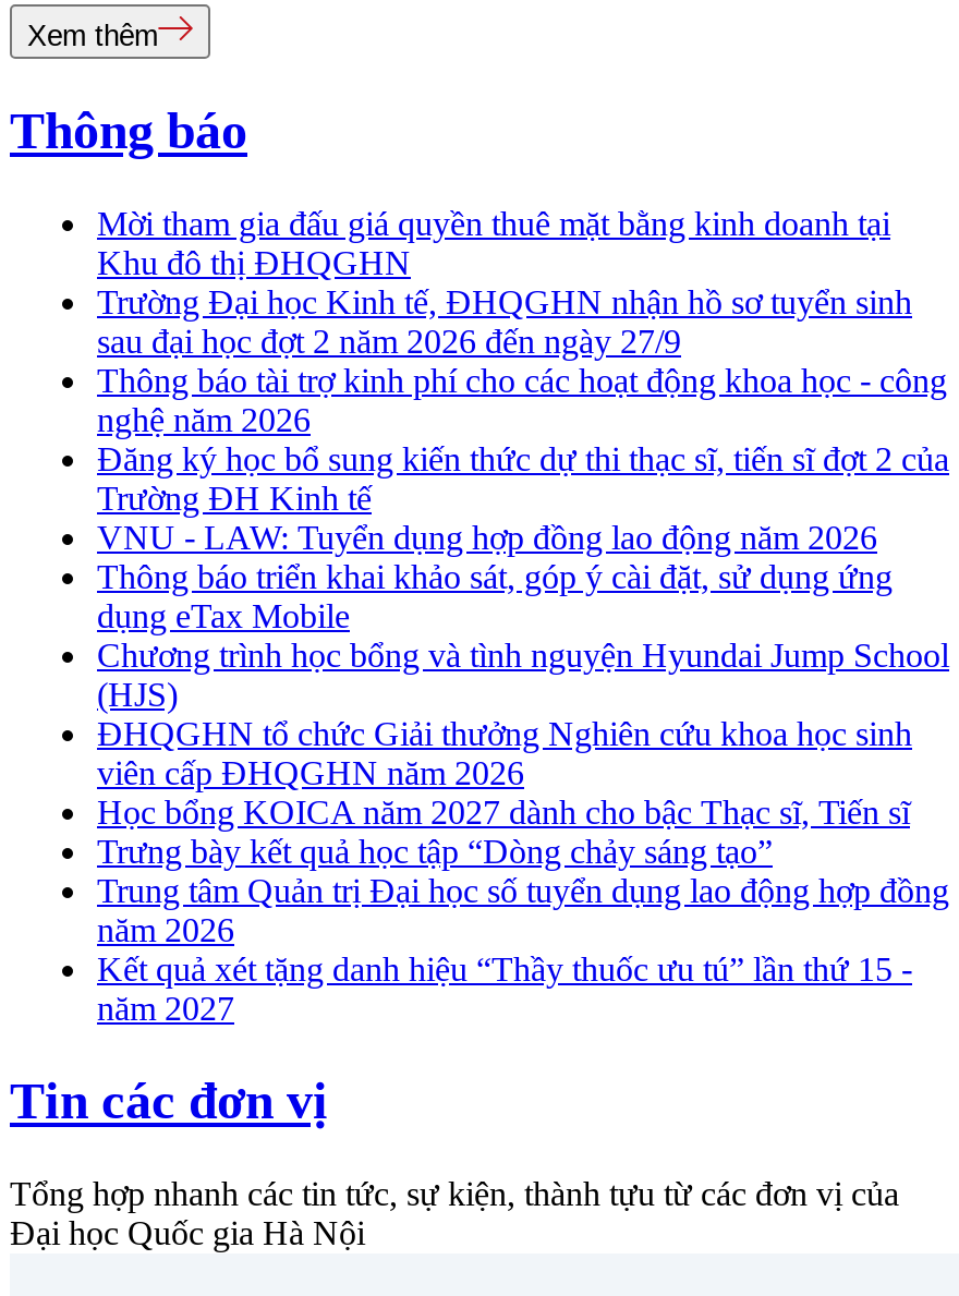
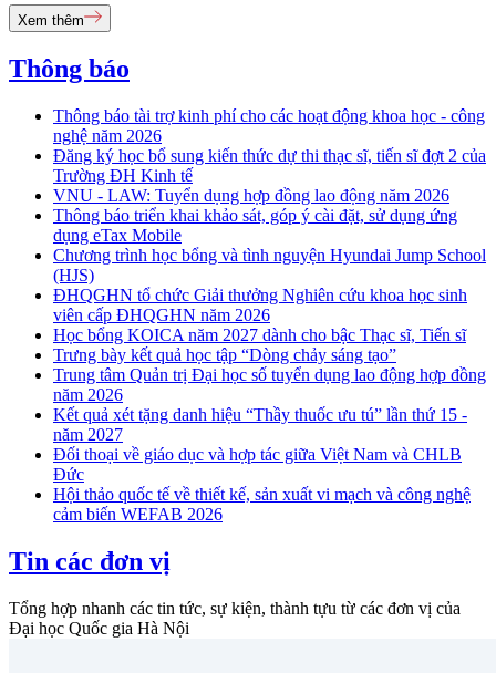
[97,205,912,360] Mời tham gia đấu giá quyền thuê mặt bằng kinh doanh tại | Khu đô thị ĐHQGHN | Trường Đại học Kinh tế, ĐHQGHN nhận hồ sơ tuyển sinh | sau đại học đợt 2 năm 2026 đến ngày 27/9 -> none
moved [97,362,949,1027] -> [53,106,486,444]: Thông báo tài trợ kinh phí cho các hoạt động khoa học - công | nghệ năm 2026 | Đăng ký học bổ sung kiến thức dự thi thạc sĩ, tiến sĩ đợt 2 của | ... | Kết quả xét tặng danh hiệu “Thầy thuốc ưu tú” lần thứ 15 - | năm 2027
none -> [53,445,471,524] Đối thoại về giáo dục và hợp tác giữa Việt Nam và CHLB | Đức | Hội thảo quốc tế về thiết kế, sản xuất vi mạch và công nghệ | cảm biến WEFAB 2026

